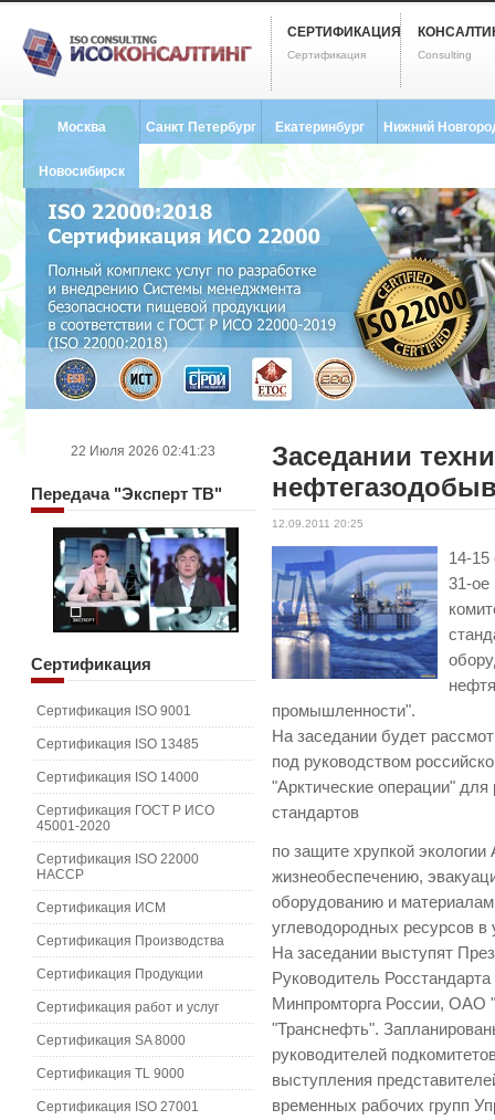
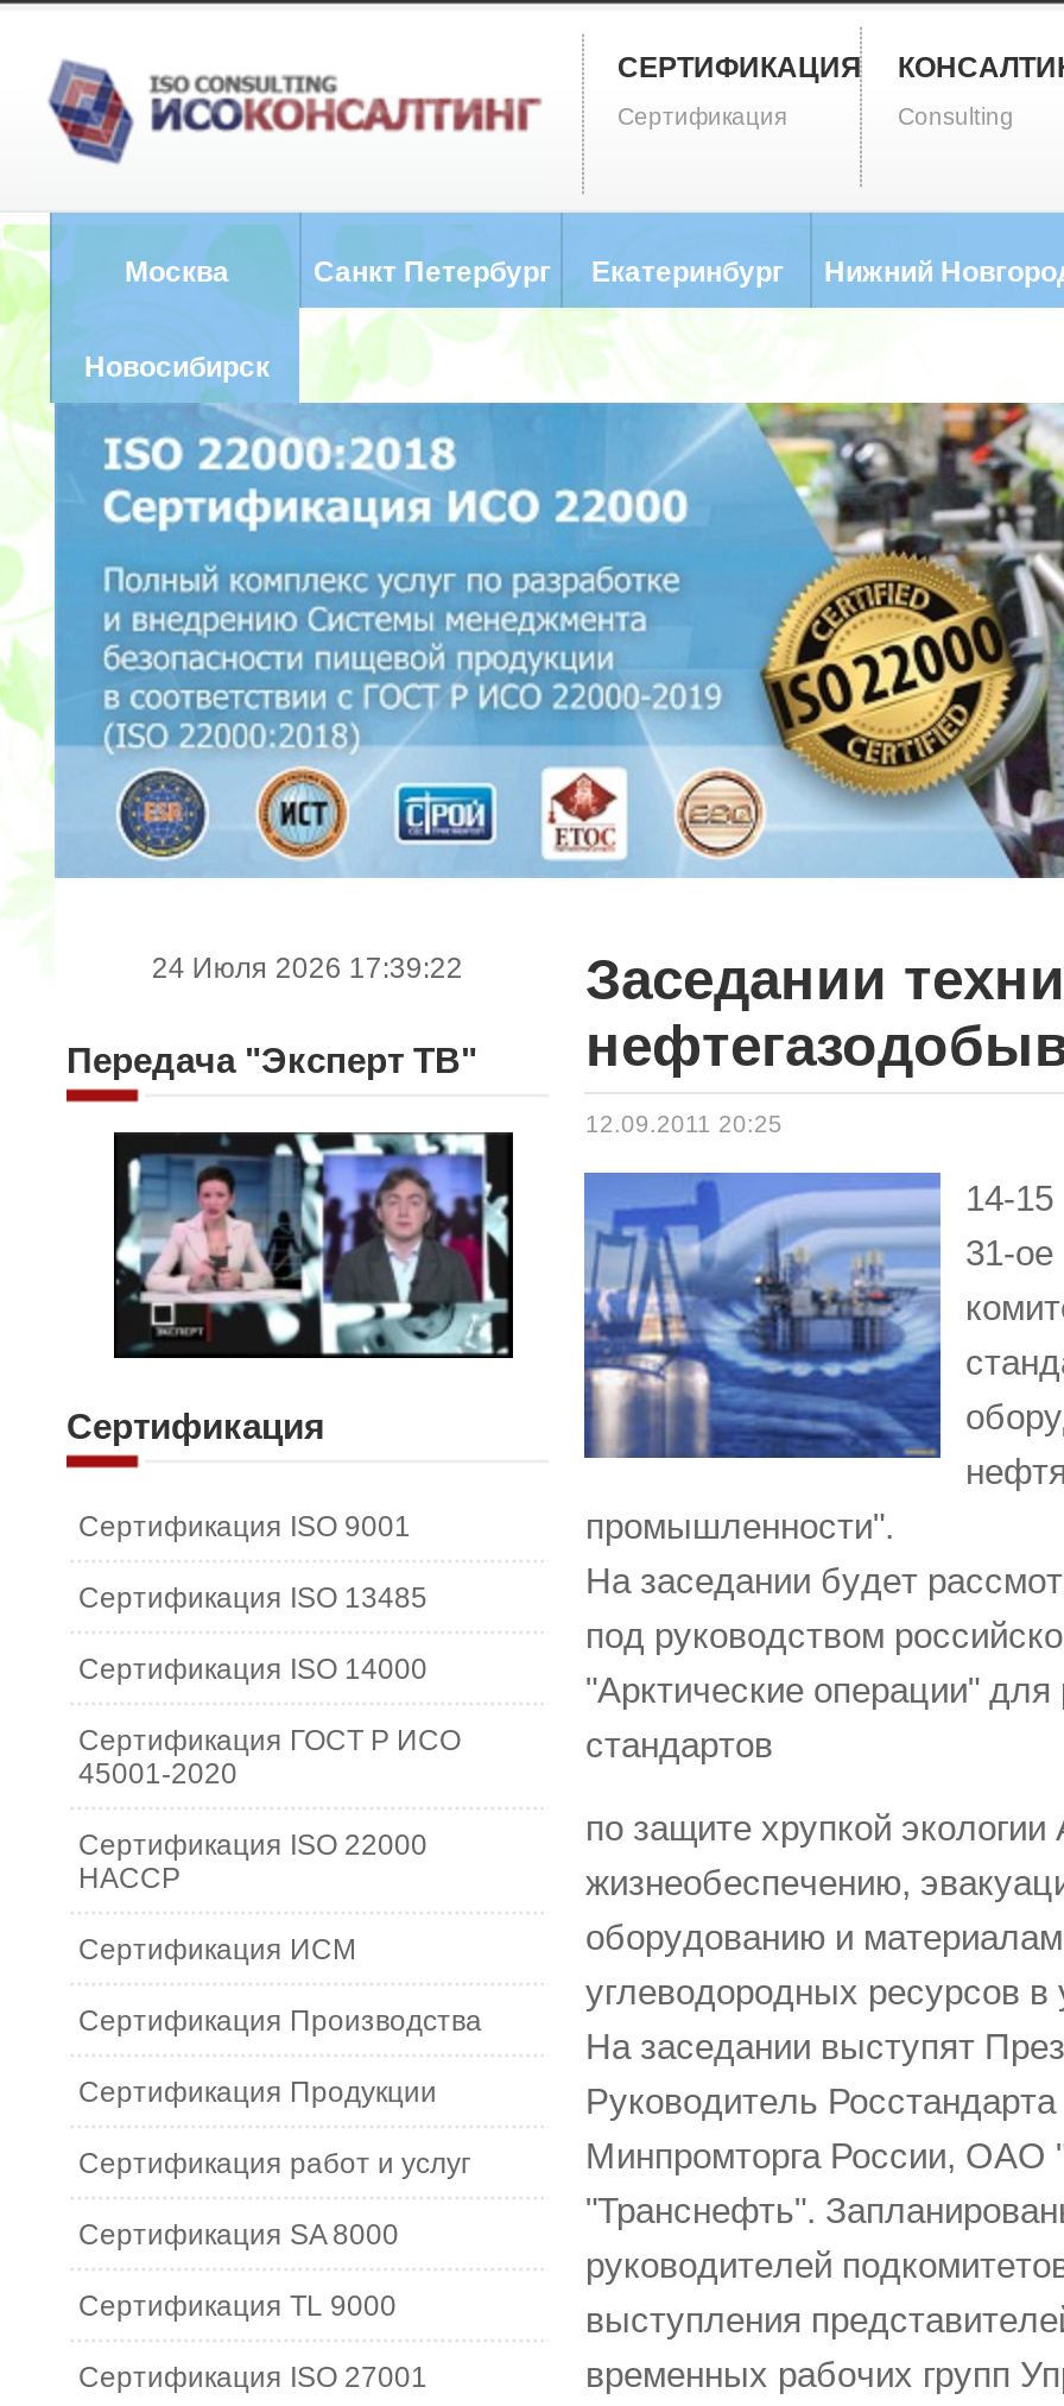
[71,443,215,459] 22 Июля 2026 02:41:23 -> [152,952,463,985] 24 Июля 2026 17:39:22

